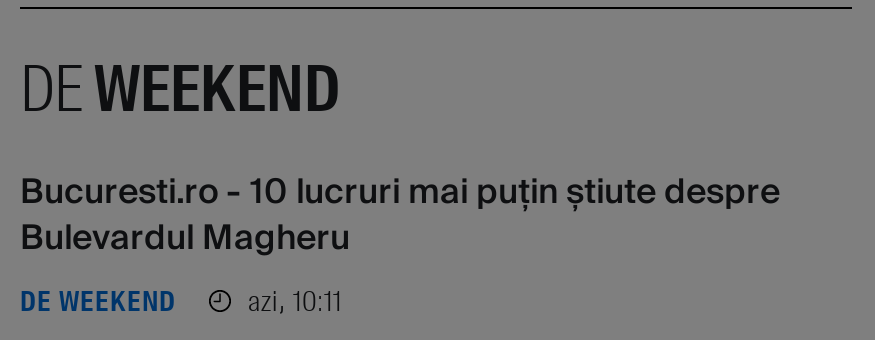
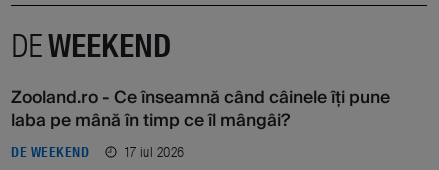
[20,164,780,268] Bucuresti.ro - 10 lucruri mai puțin știute despre | Bulevardul Magheru -> [11,83,390,135] Zooland.ro - Ce înseamnă când câinele îți pune | laba pe mână în timp ce îl mângâi?
[20,283,342,320] DE WEEKEND azi, 10:11 -> [11,143,184,161] DE WEEKEND 17 iul 2026

